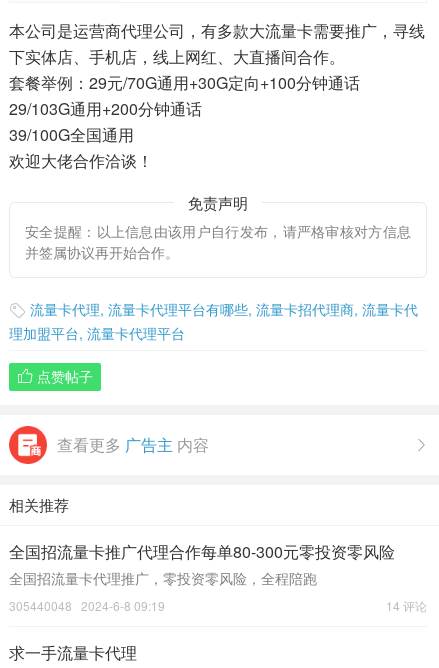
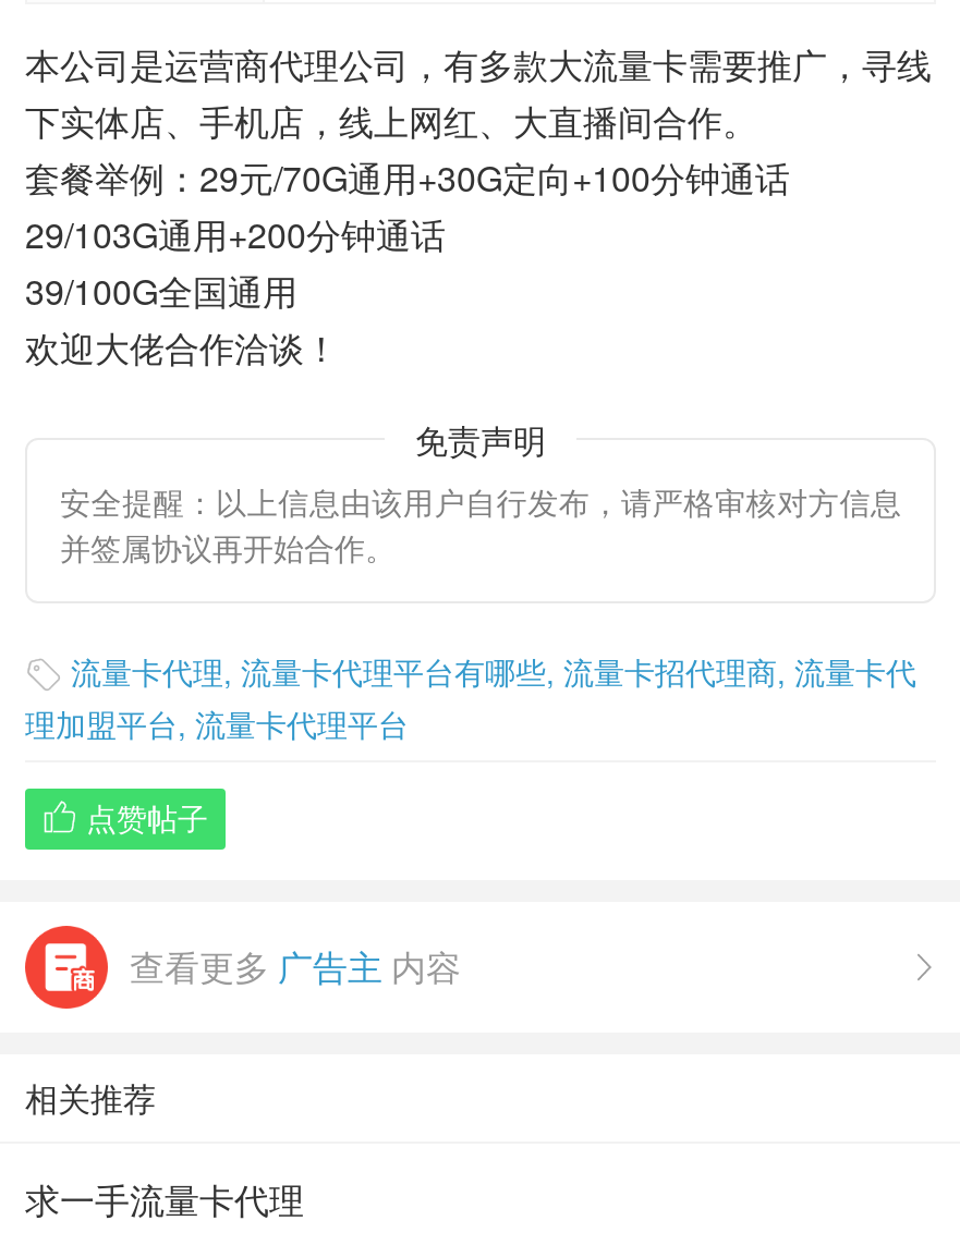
[9,540,427,614] 全国招流量卡推广代理合作每单80-300元零投资零风险 | 全国招流量卡代理推广，零投资零风险，全程陪跑 | 305440048 2024-6-8 09:19 | 14 评论 -> none

